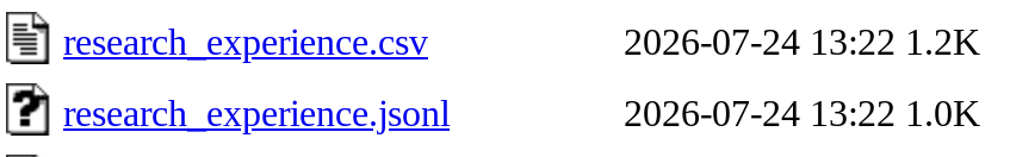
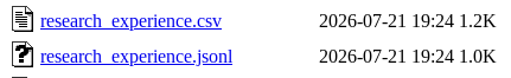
[624,21,981,62] 2026-07-24 13:22 1.2K -> [319,11,497,31] 2026-07-21 19:24 1.2K
[624,93,981,133] 2026-07-24 13:22 1.0K -> [319,46,497,66] 2026-07-21 19:24 1.0K

